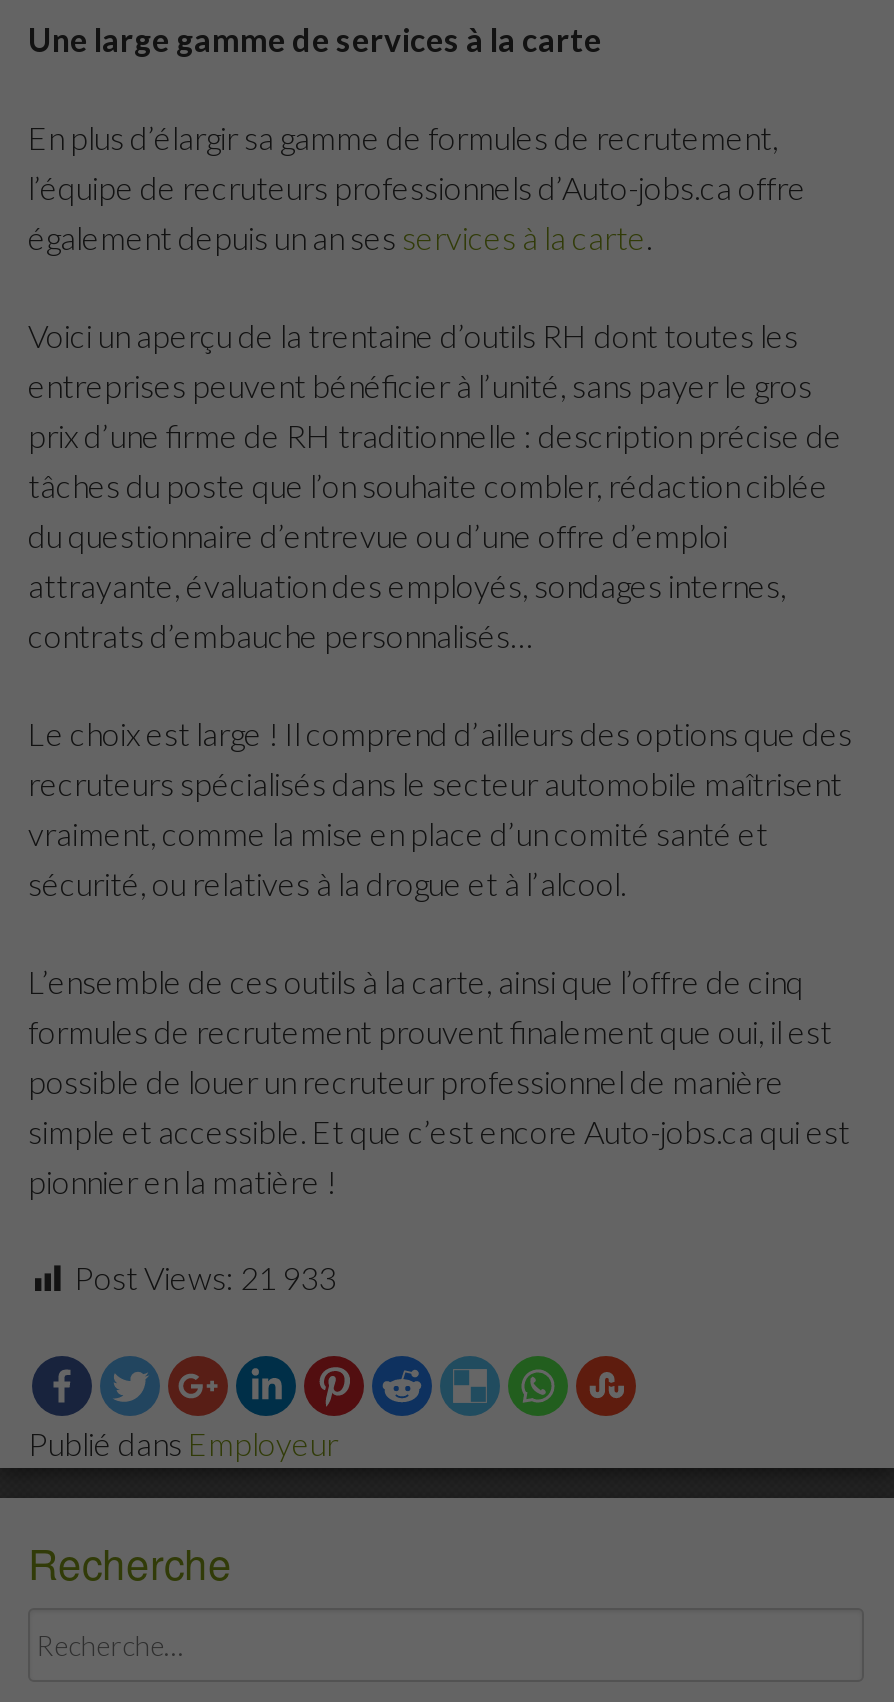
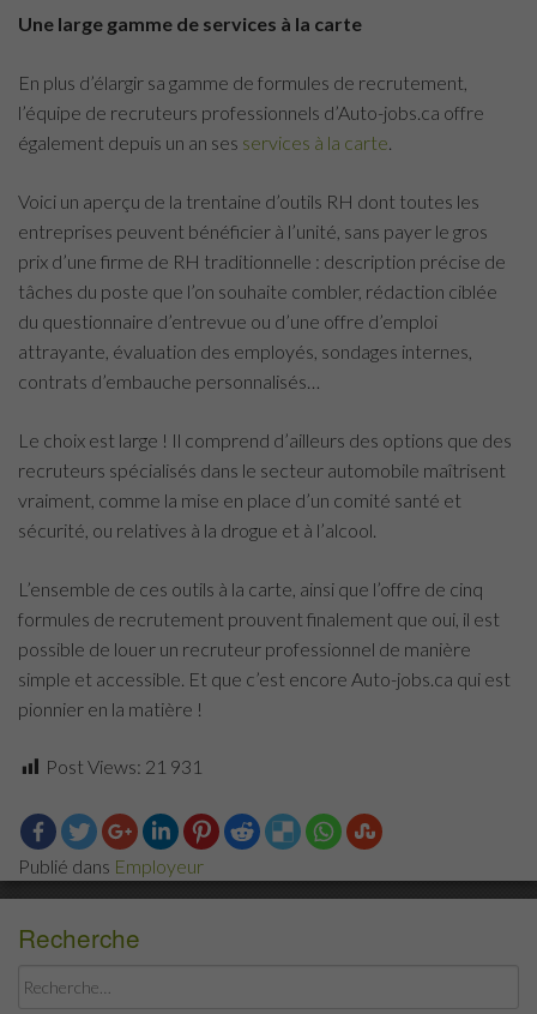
[74,1258,336,1296] Post Views: 21 933 -> [46,754,203,777] Post Views: 21 931

